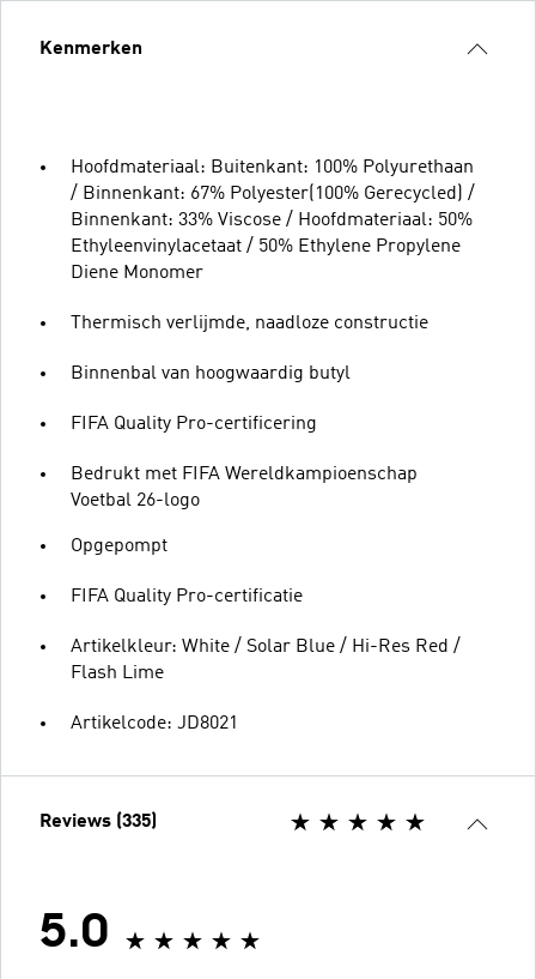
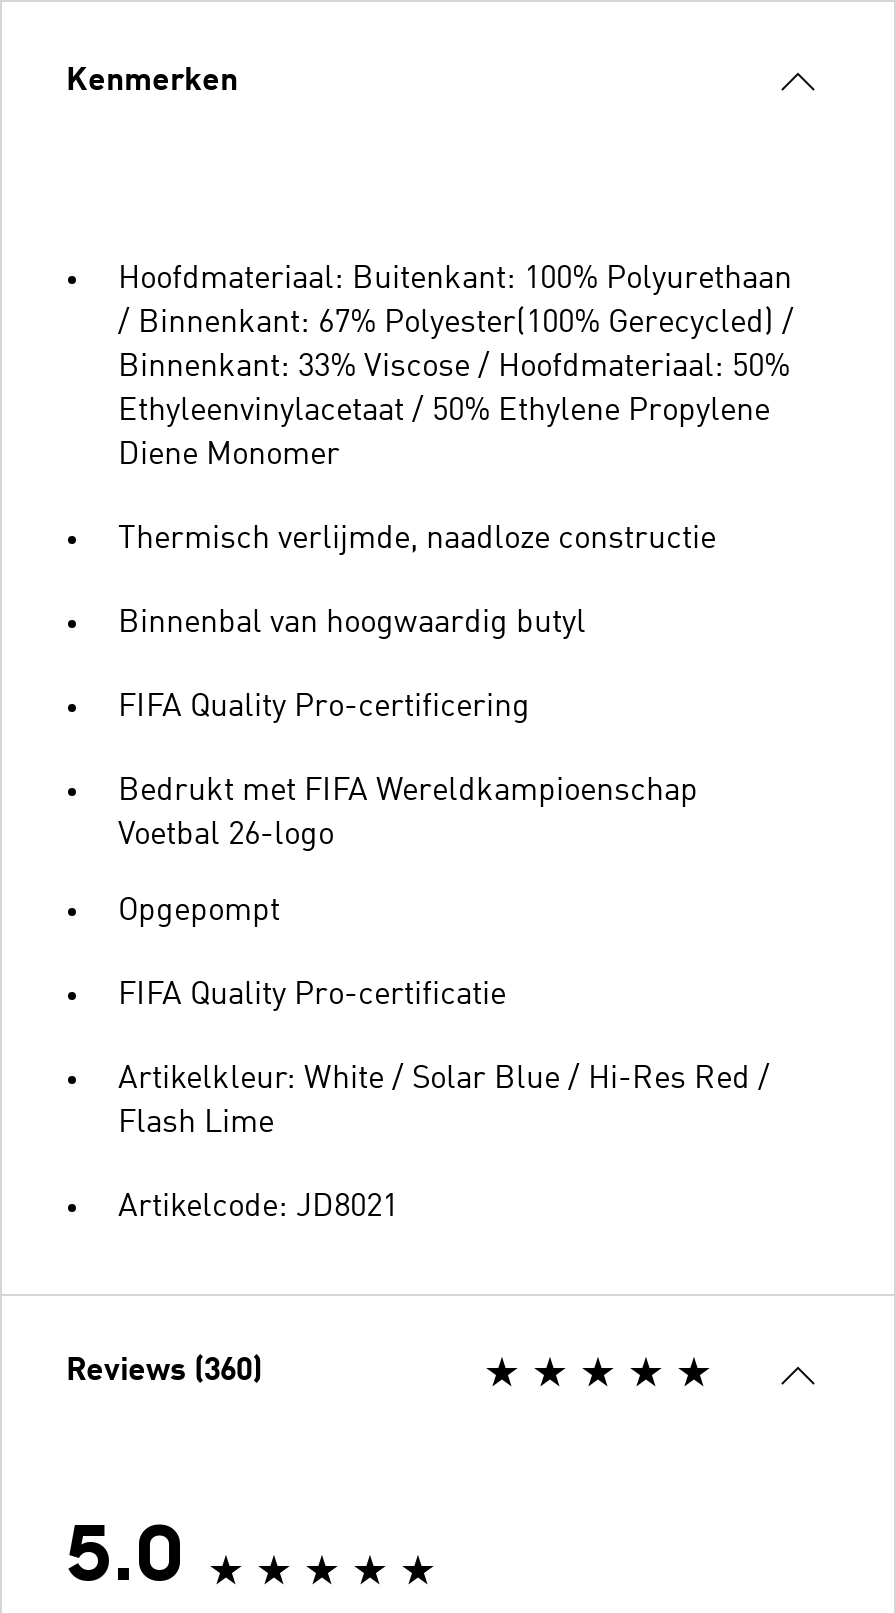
[39,812,157,832] Reviews (335) -> [66,1356,262,1388] Reviews (360)

